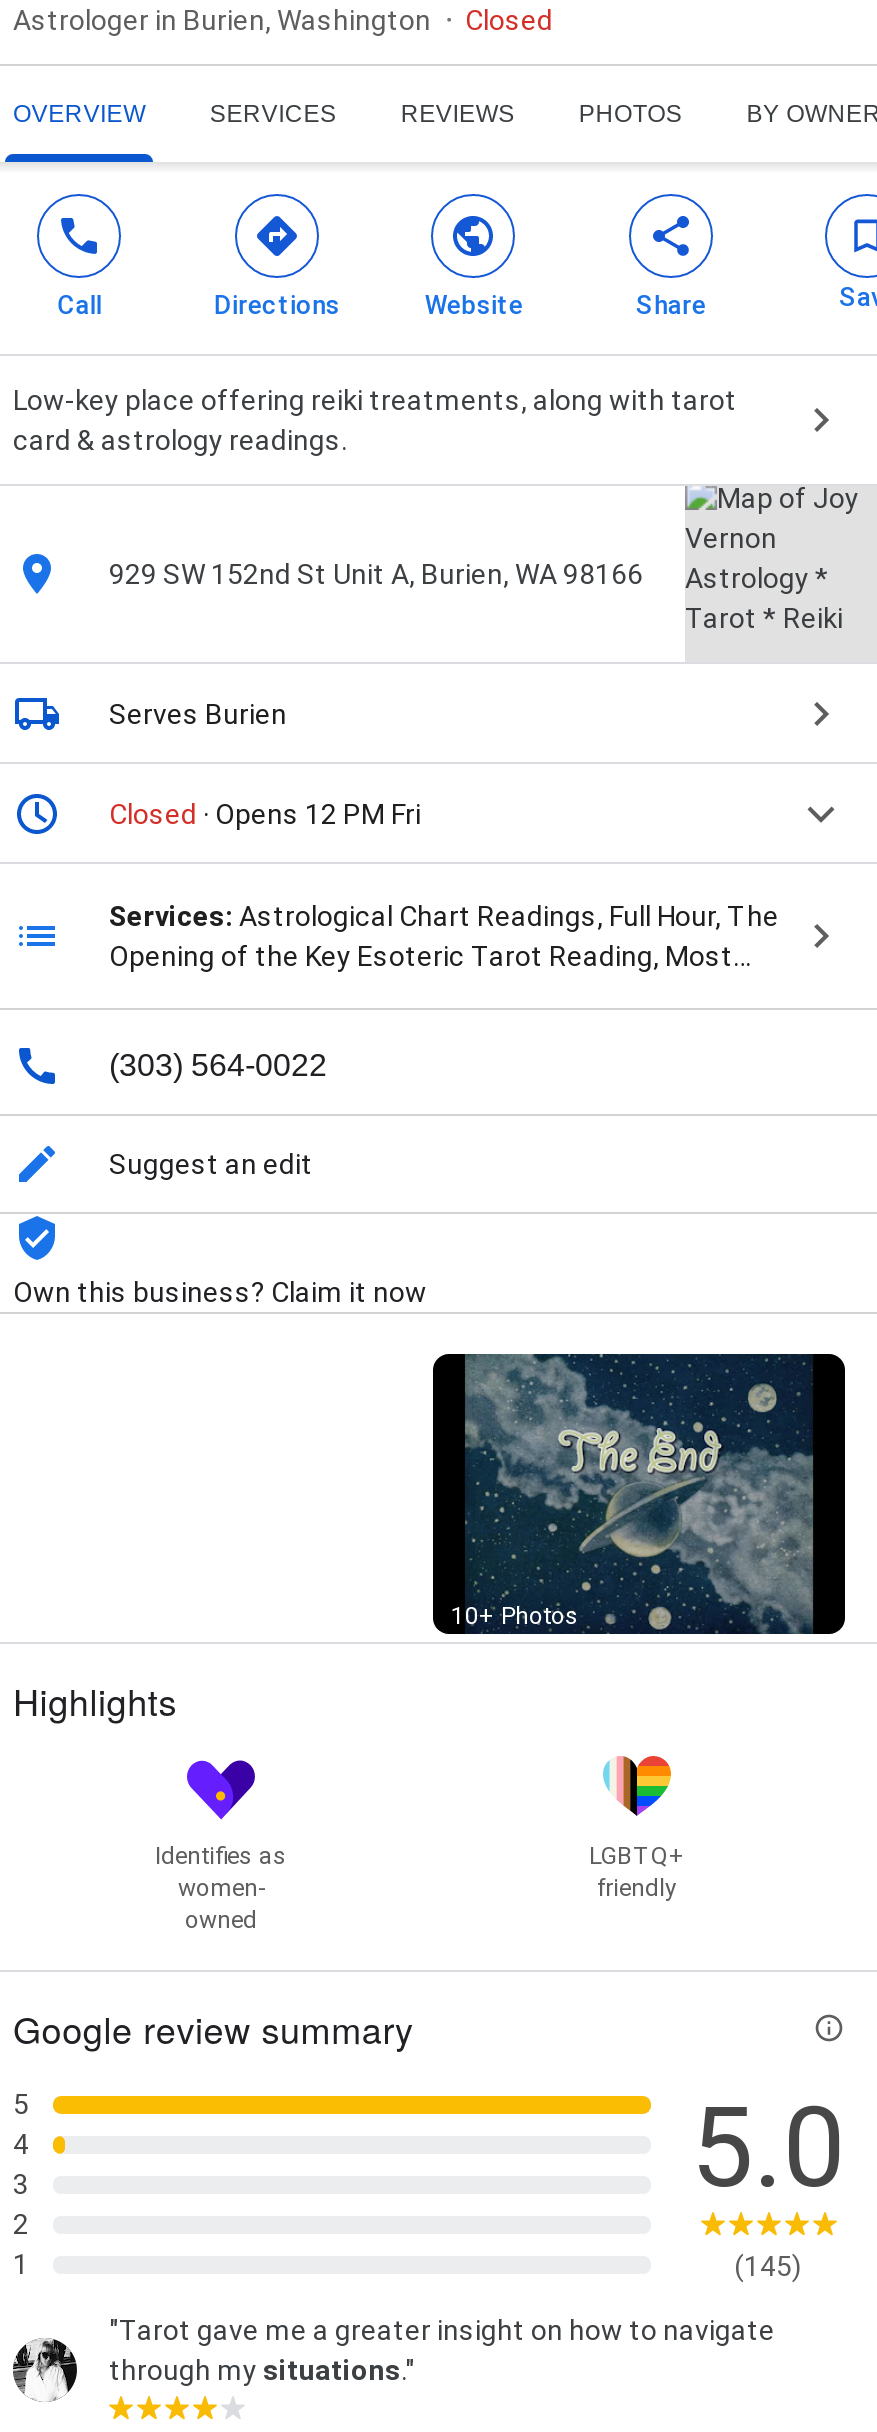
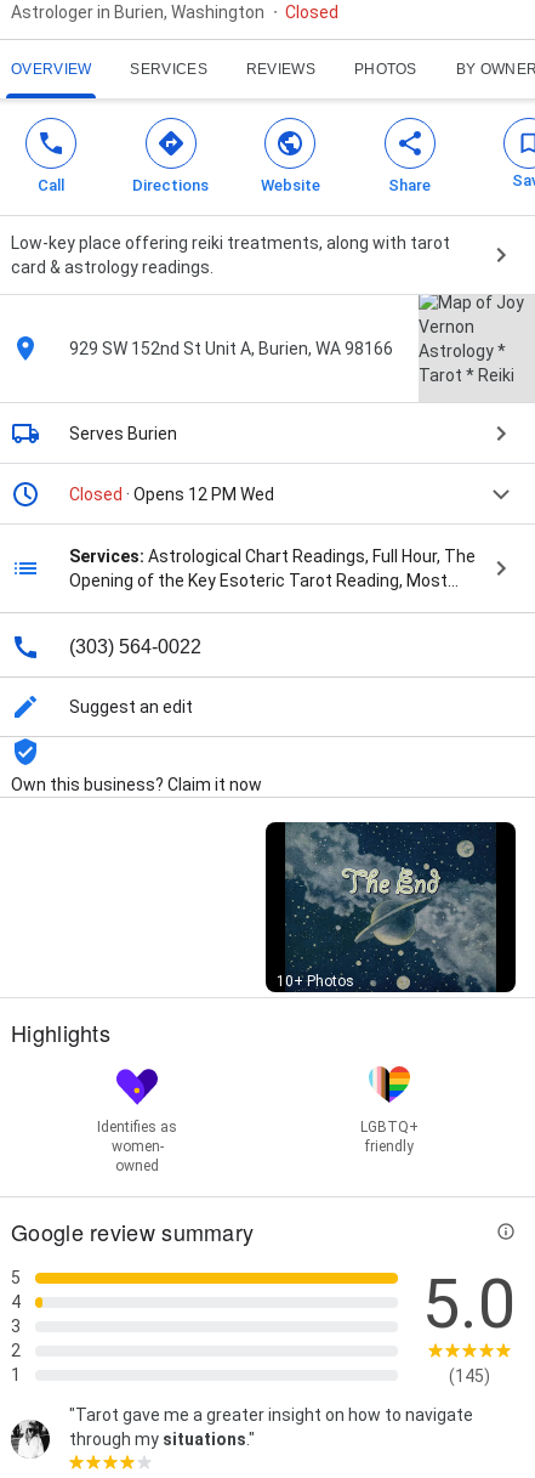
[109,798,421,830] Closed · Opens 12 PM Fri -> [69,485,274,504] Closed · Opens 12 PM Wed

